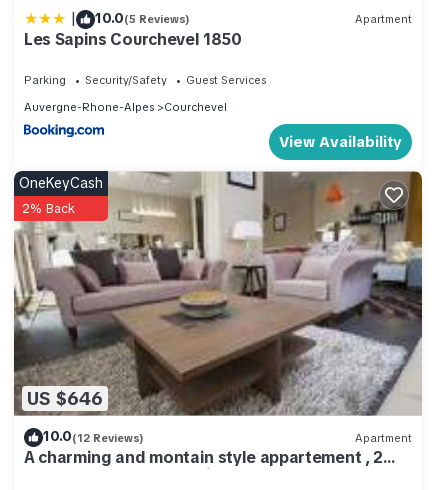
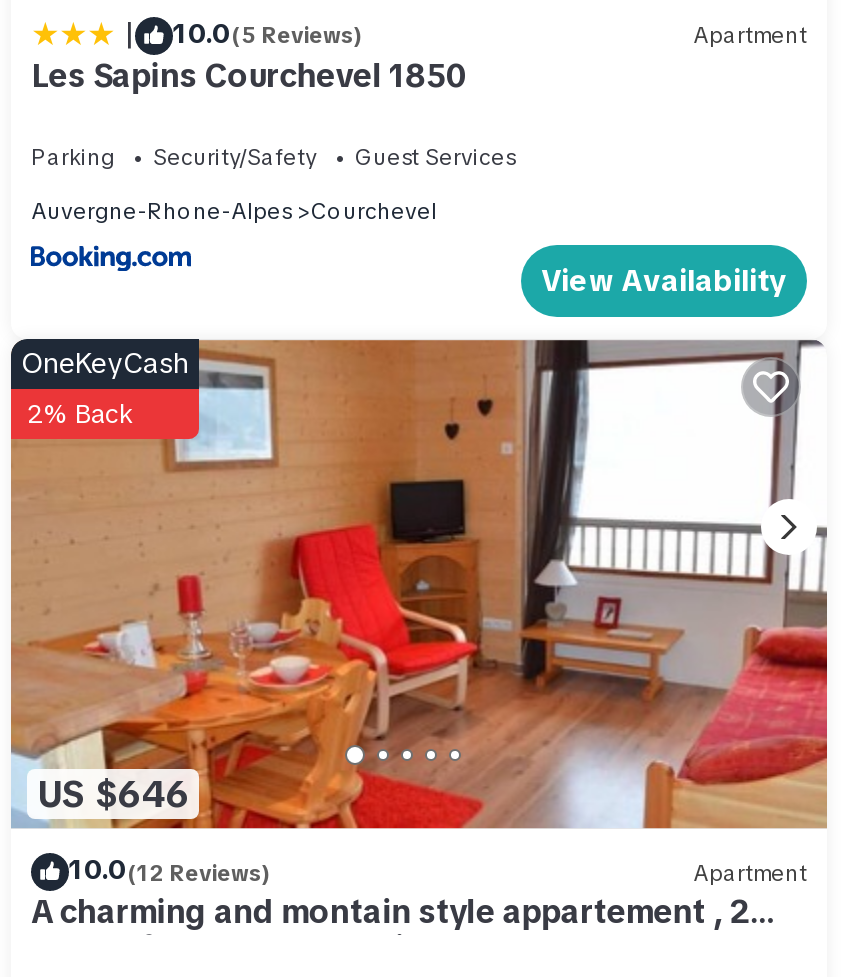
[13,171,423,417] [image] -> [9,339,829,831] [image]

